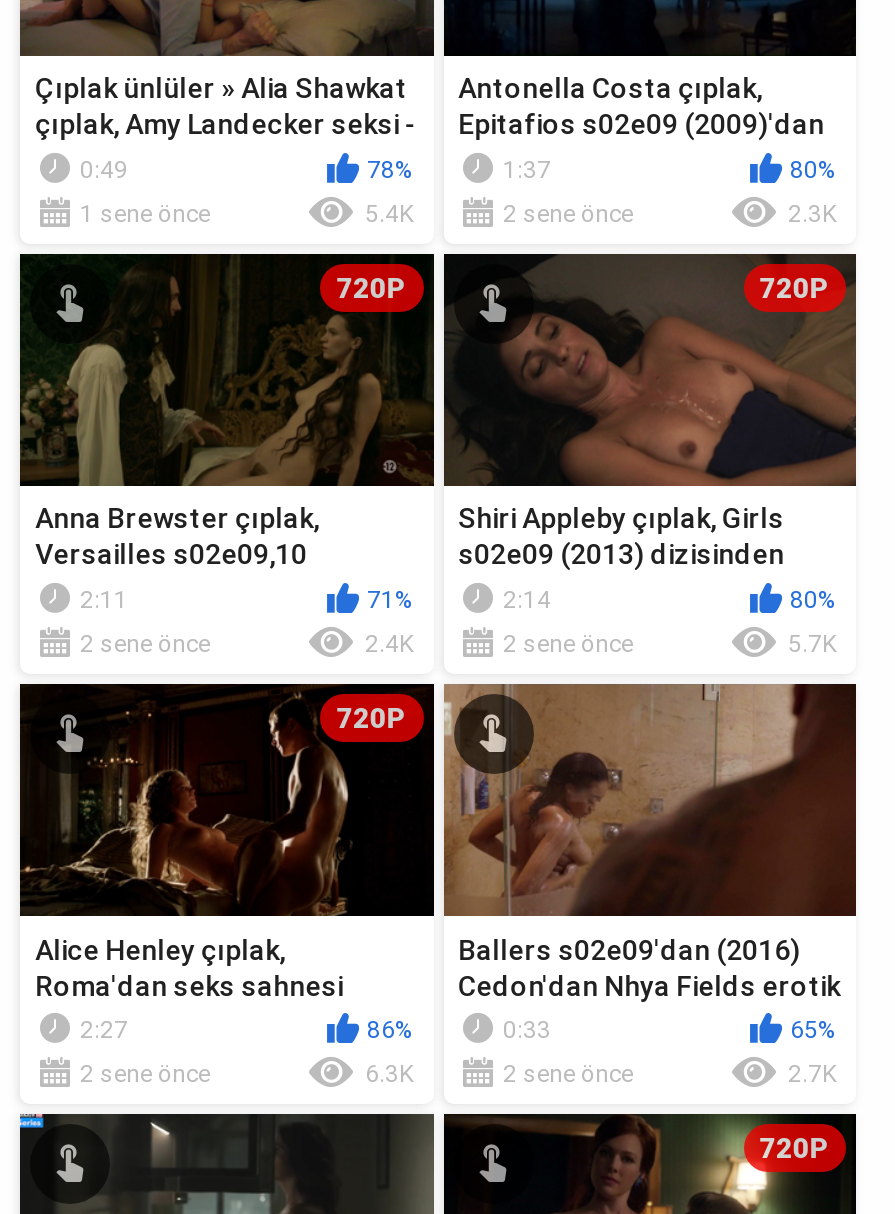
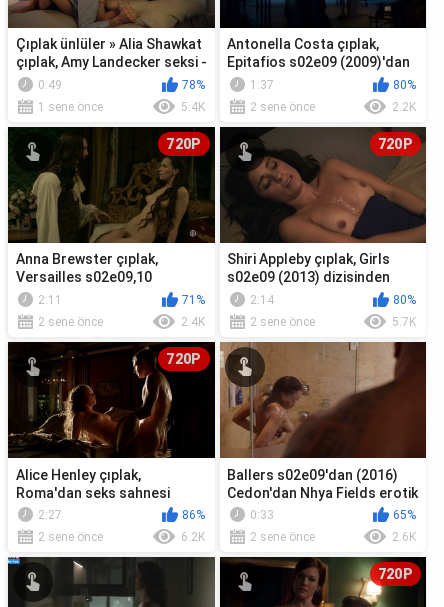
[788,199,836,227] 2.3K -> [392,100,416,114] 2.2K
[365,1060,413,1088] 6.3K -> [180,530,204,544] 6.2K
[788,1060,836,1088] 2.7K -> [392,530,416,544] 2.6K

